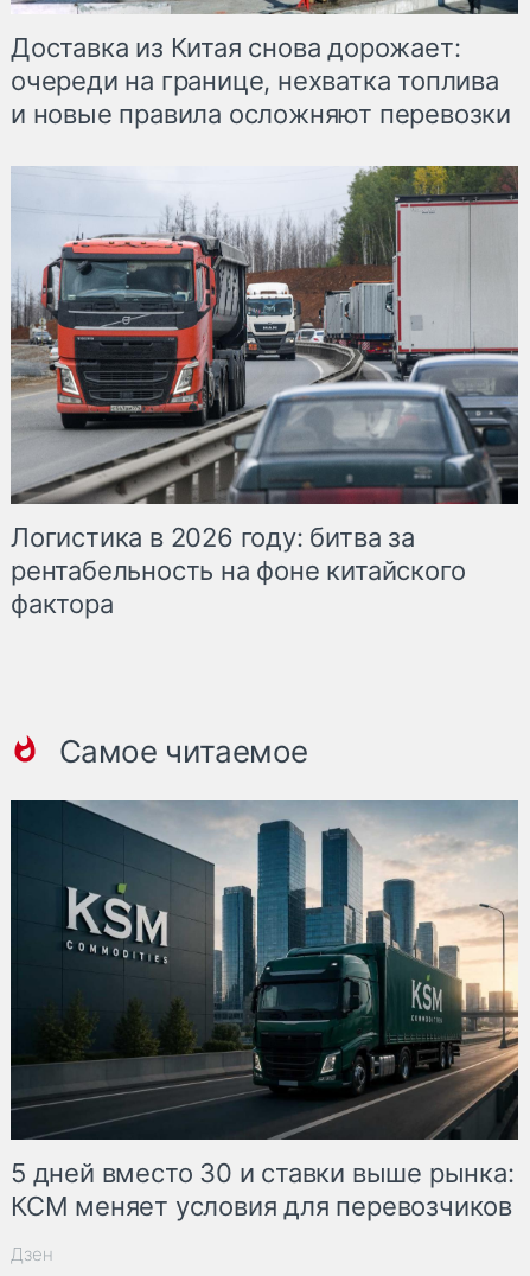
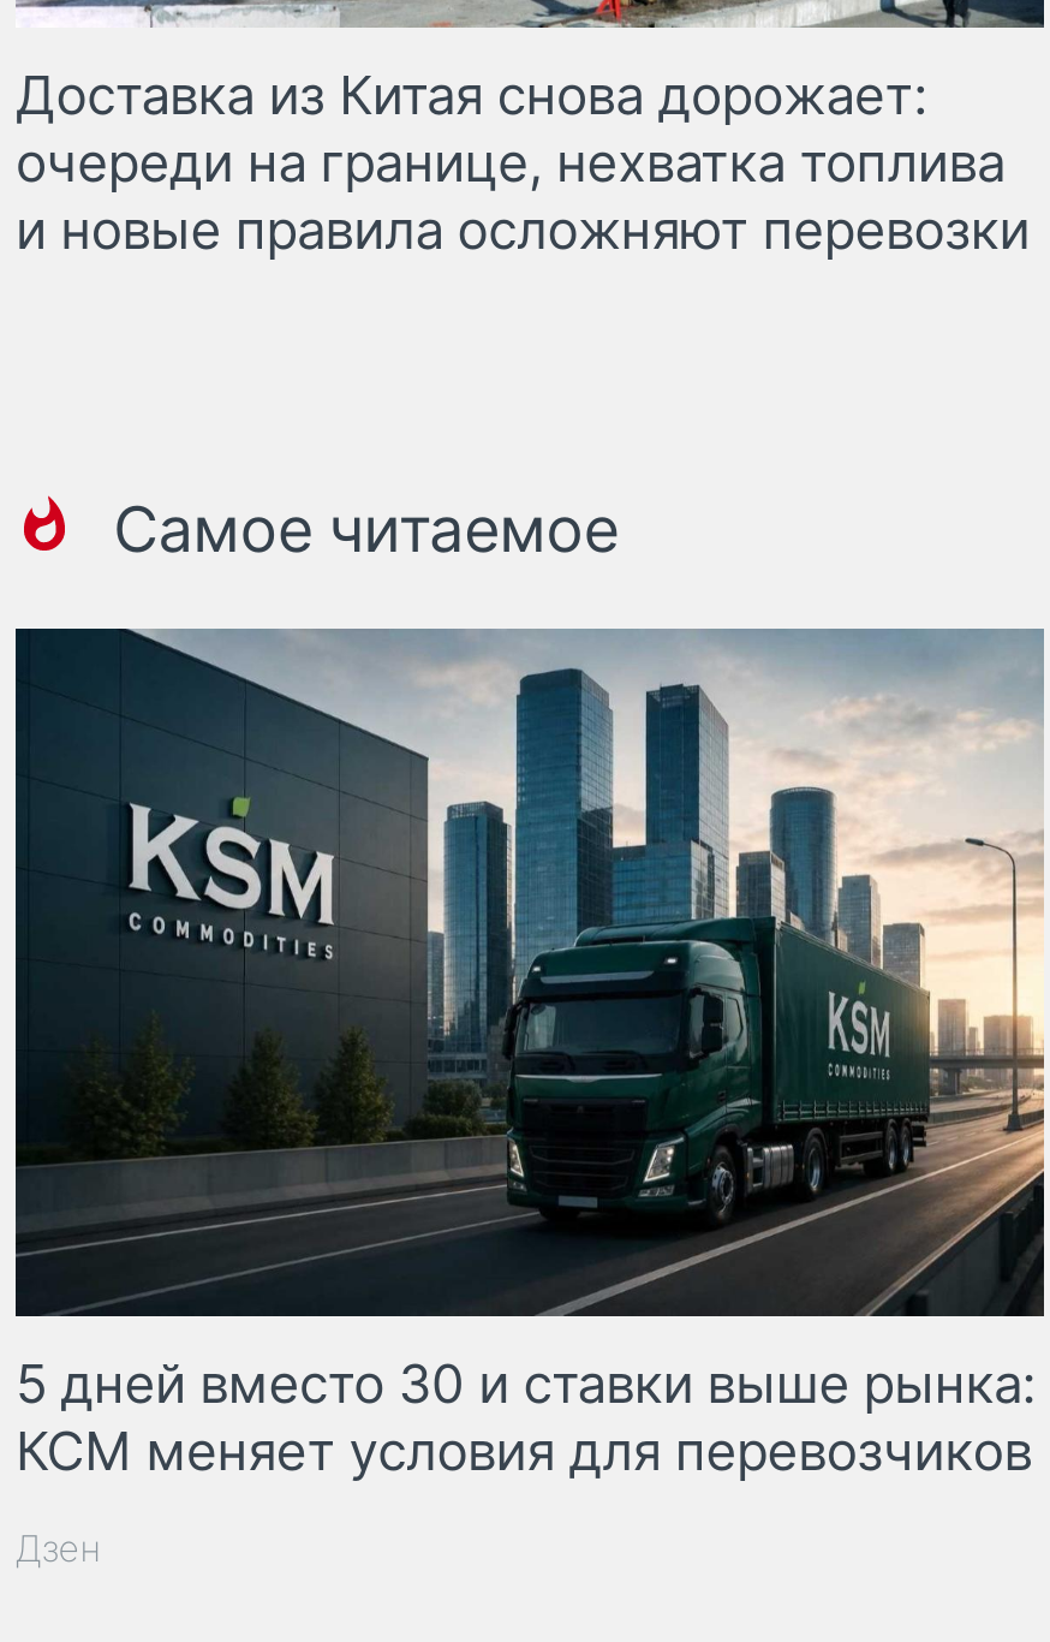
[11,165,519,619] [image] | Логистика в 2026 году: битва за | рентабельность на фоне китайского | фактора -> none

